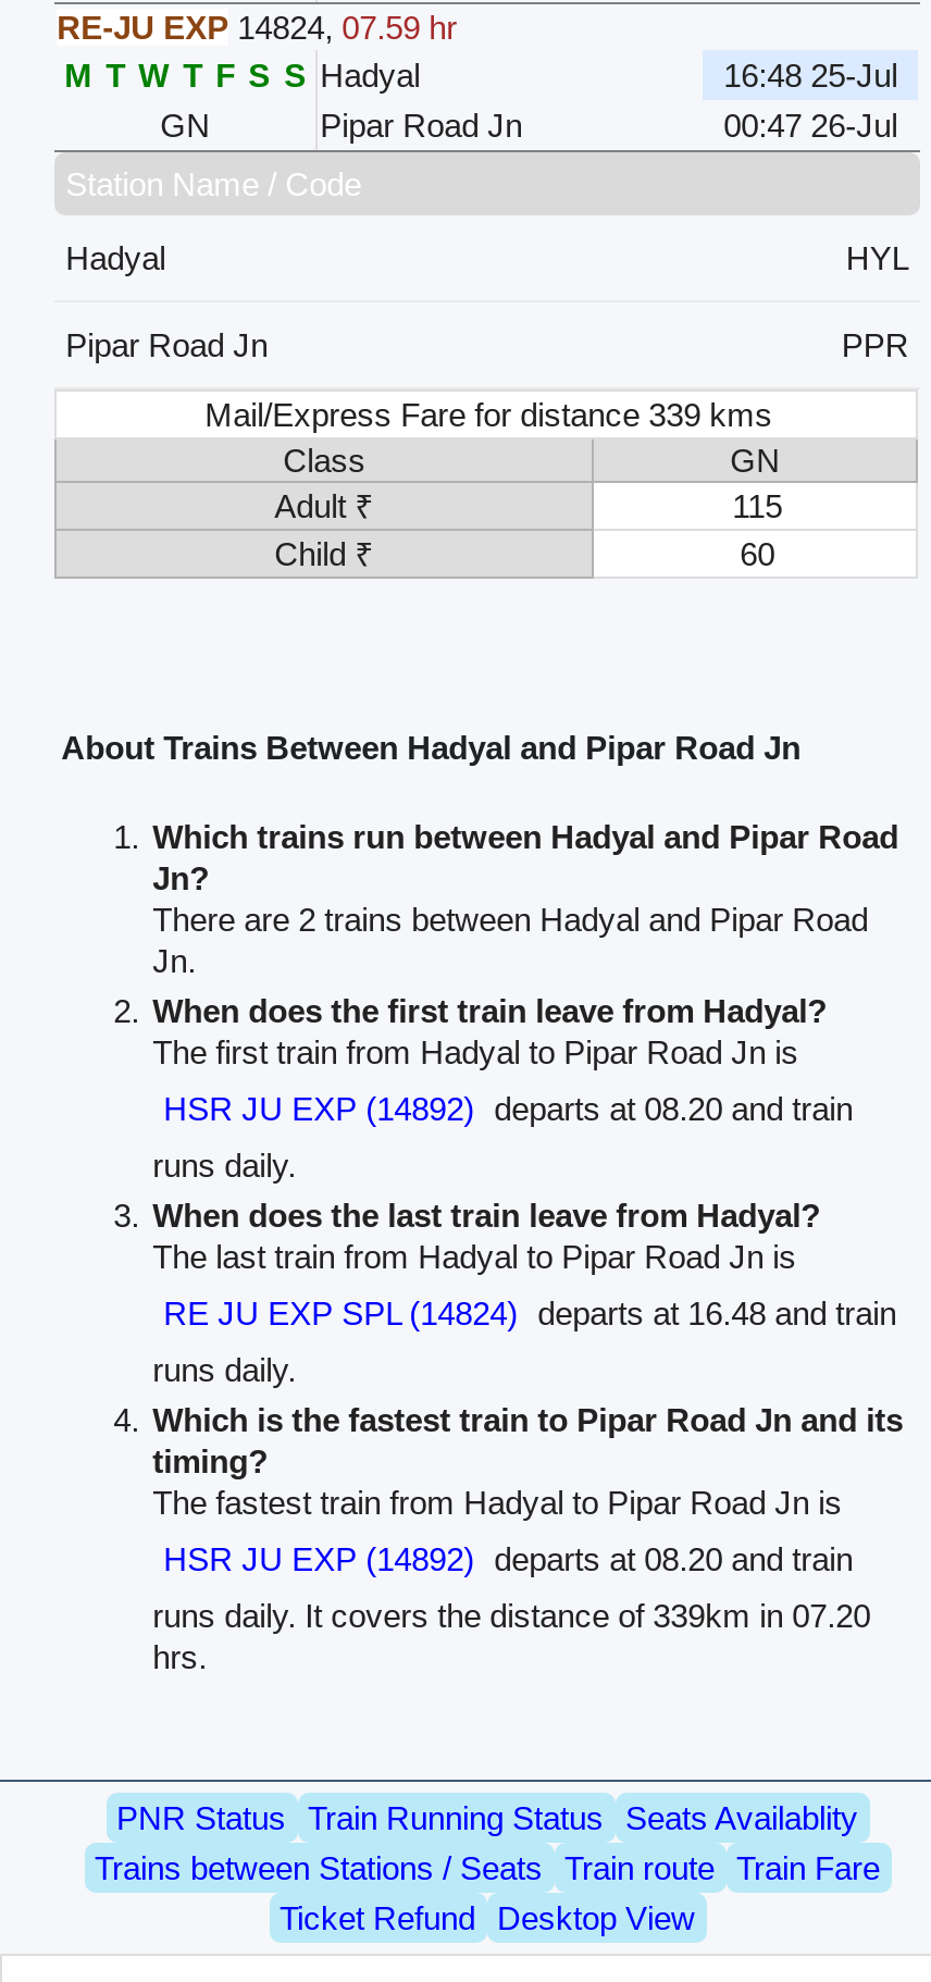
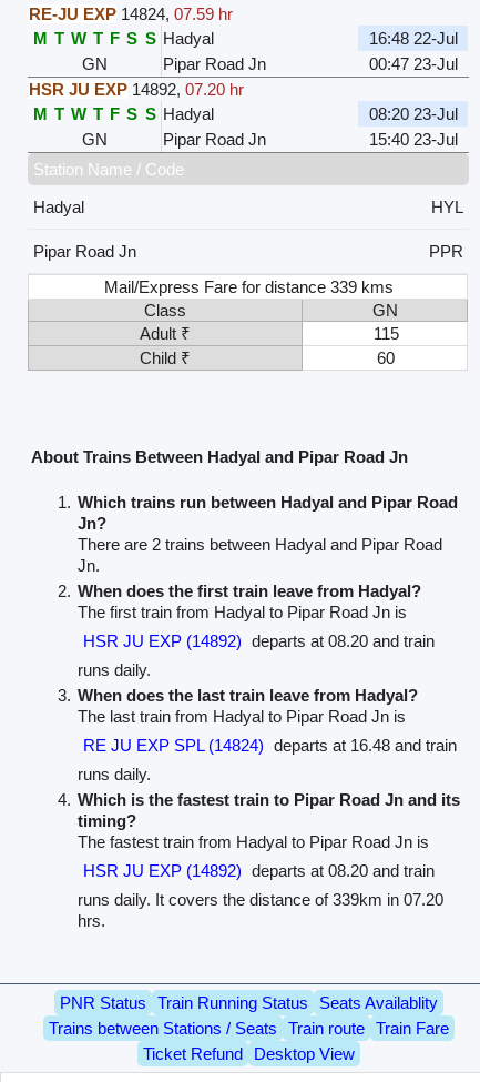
[723,57,898,94] 16:48 25-Jul -> [369,29,457,48] 16:48 22-Jul
[723,107,898,144] 00:47 26-Jul -> [29,54,457,149] 00:47 23-Jul | HSR JU EXP 14892, 07.20 hr | M T W T F S S Hadyal | 08:20 23-Jul | GN | Pipar Road Jn | 15:40 23-Jul

